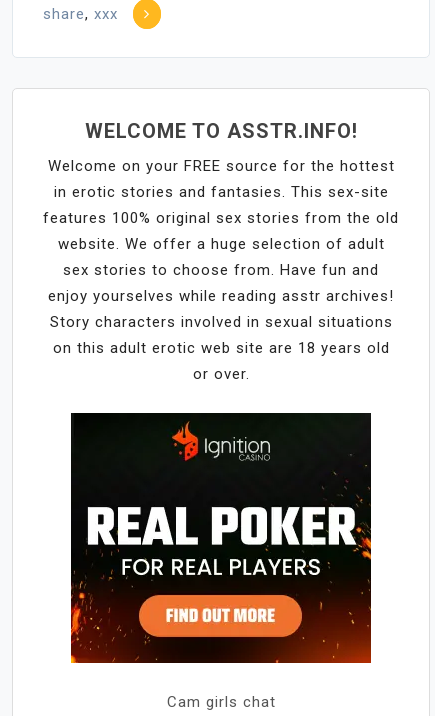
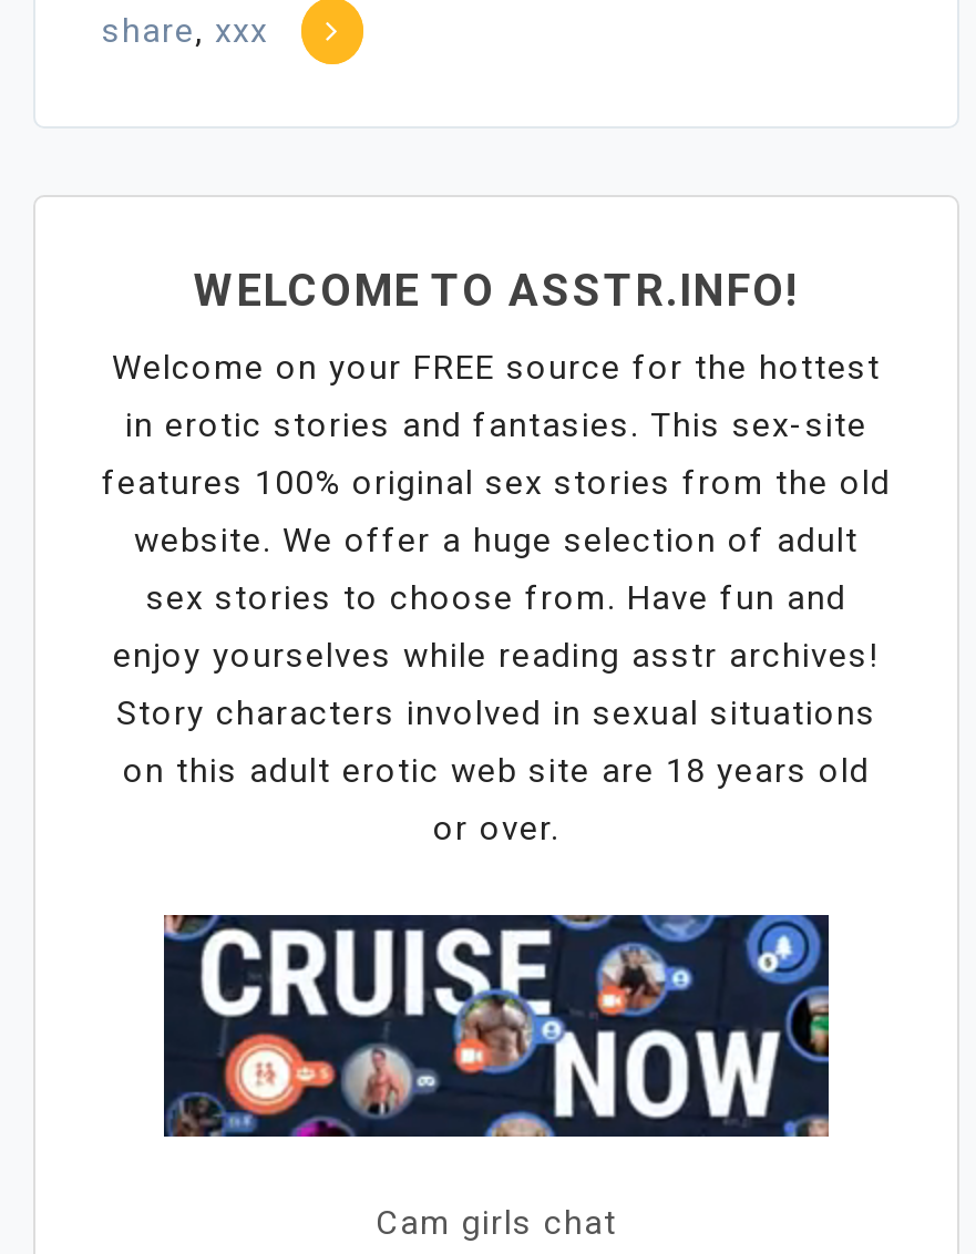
[70,412,372,664] [image] -> [162,913,831,1139] [image]

